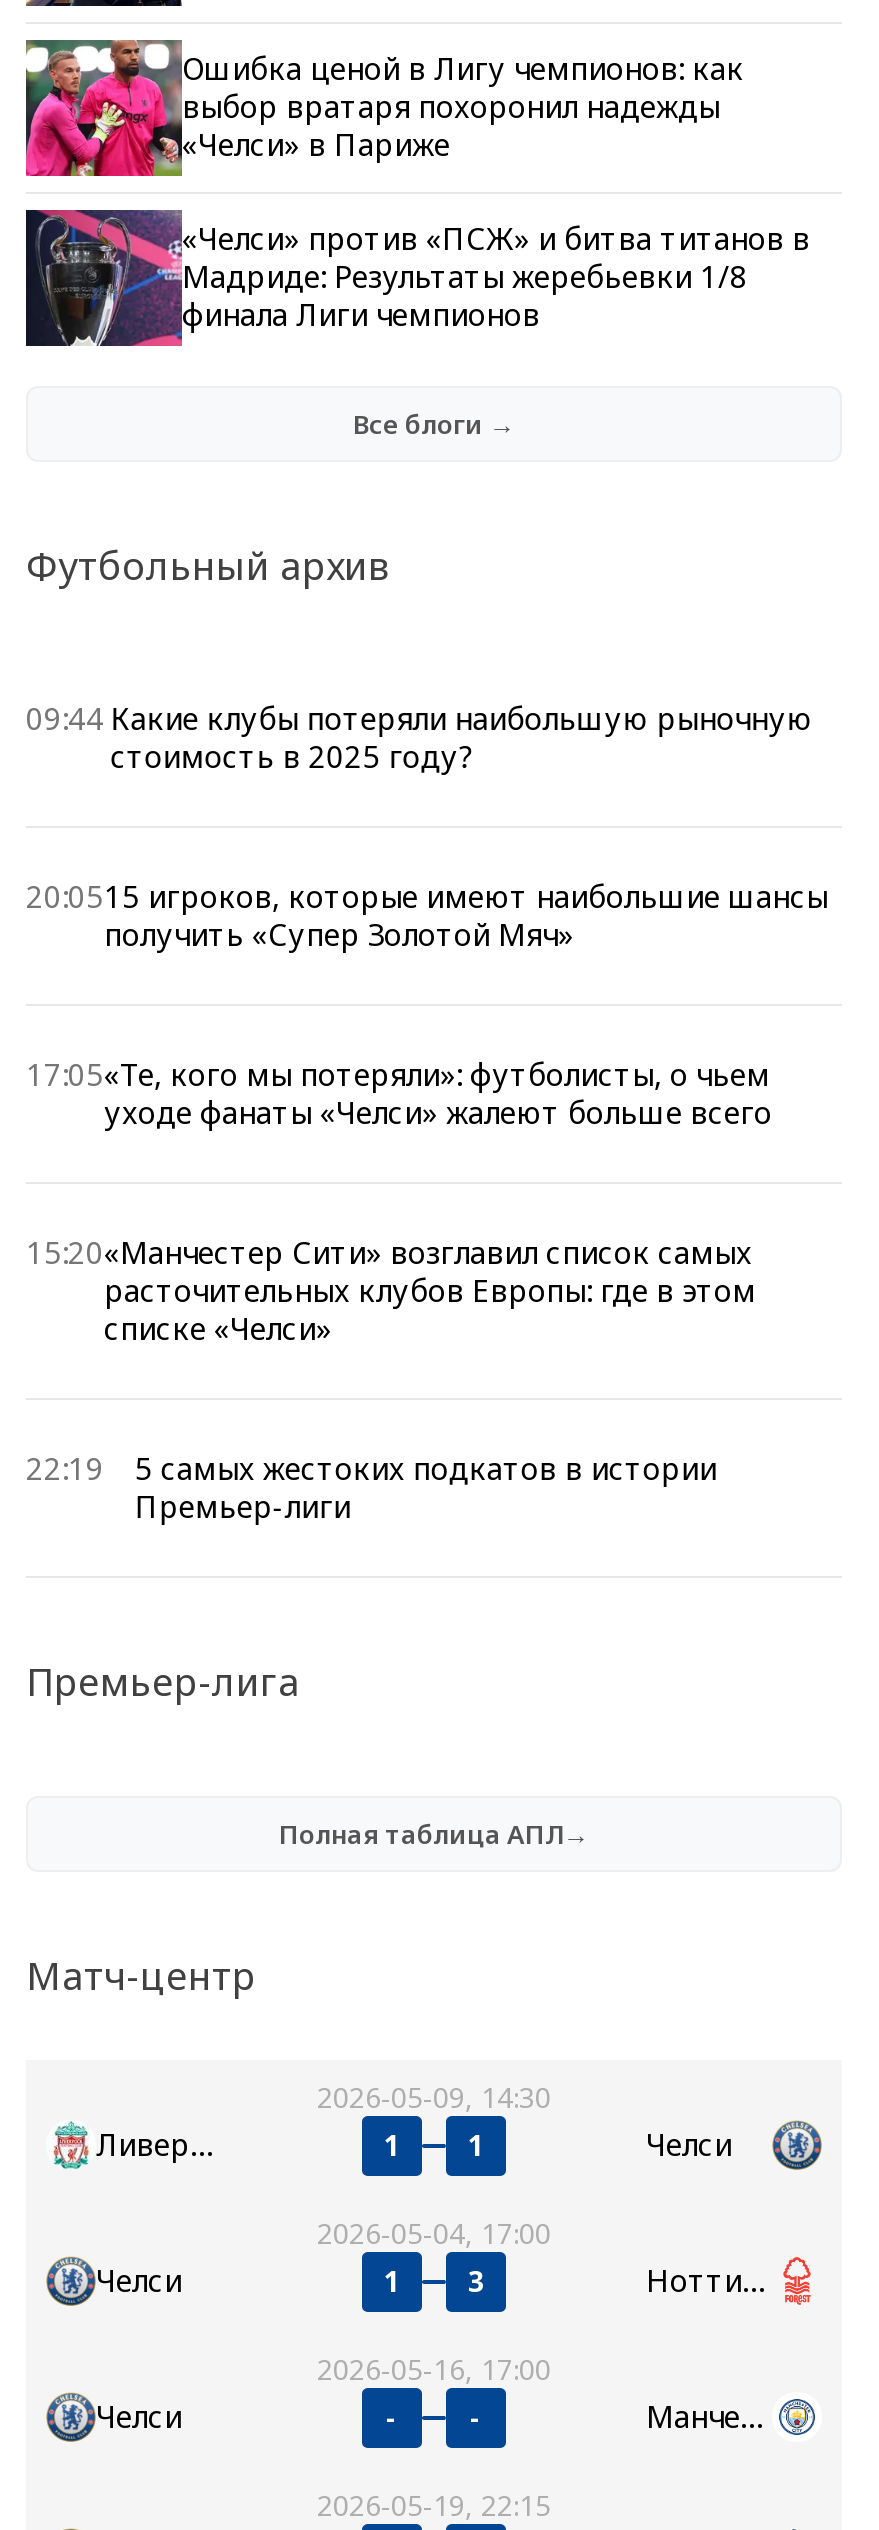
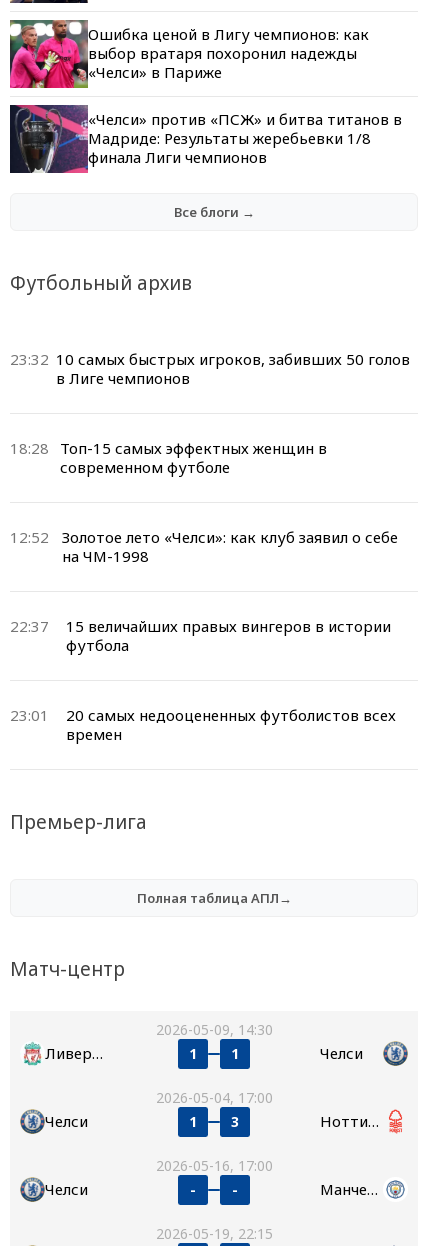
[26,697,813,775] 09:44 Какие клубы потеряли наибольшую рыночную | стоимость в 2025 году? -> [10,348,410,387] 23:32 10 самых быстрых игроков, забивших 50 голов | в Лиге чемпионов
[26,875,828,953] 20:0515 игроков, которые имеют наибольшие шансы | получить «Супер Золотой Мяч» -> [10,437,327,476] 18:28 Топ-15 самых эффектных женщин в | современном футболе
[26,1053,772,1131] 17:05«Те, кого мы потеряли»: футболисты, о чьем | уходе фанаты «Челси» жалеют больше всего -> [10,526,398,565] 12:52 | Золотое лето «Челси»: как клуб заявил о себе | на ЧМ-1998
[26,1231,756,1347] 15:20«Манчестер Сити» возглавил список самых | расточительных клубов Европы: где в этом | списке «Челси» -> [10,615,391,654] 22:37 | 15 величайших правых вингеров в истории | футбола
[26,1447,717,1525] 22:19 | 5 самых жестоких подкатов в истории | Премьер-лиги -> [10,704,396,743] 23:01 | 20 самых недооцененных футболистов всех | времен

